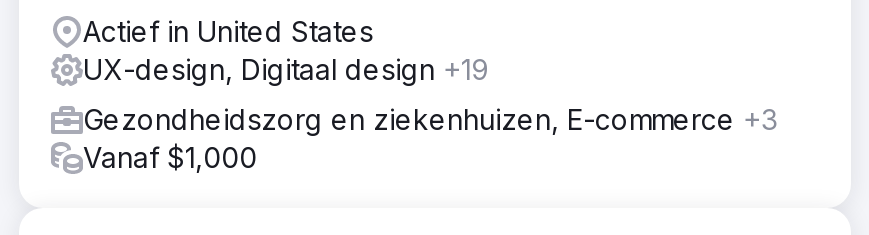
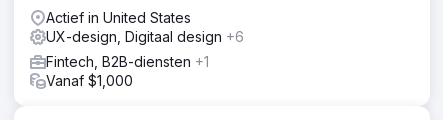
[83,51,489,85] UX-design, Digitaal design +19 -> [46,28,244,45] UX-design, Digitaal design +6
[83,101,777,135] Gezondheidszorg en ziekenhuizen, E-commerce +3 -> [46,53,209,70] Fintech, B2B-diensten +1

